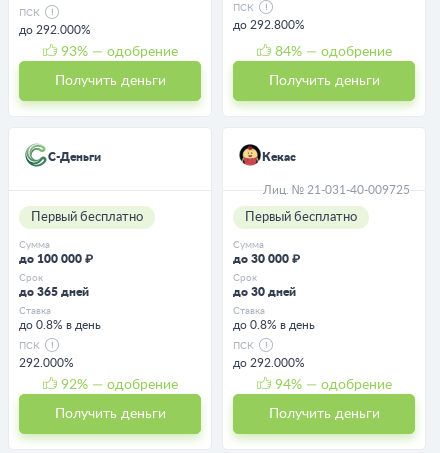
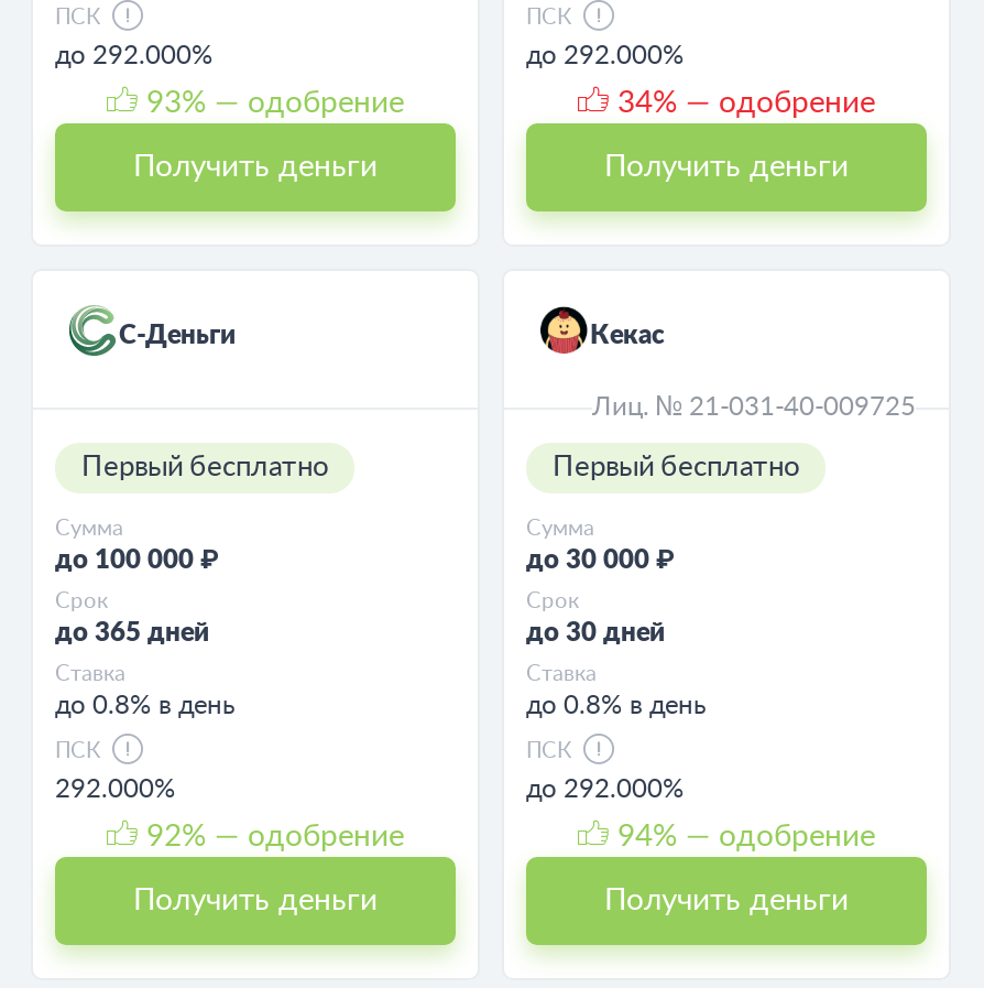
[233,19,305,31] до 292.800% -> [526,41,685,67] до 292.000%
[274,45,391,59] 84% — одобрение -> [617,87,875,118] 34% — одобрение

